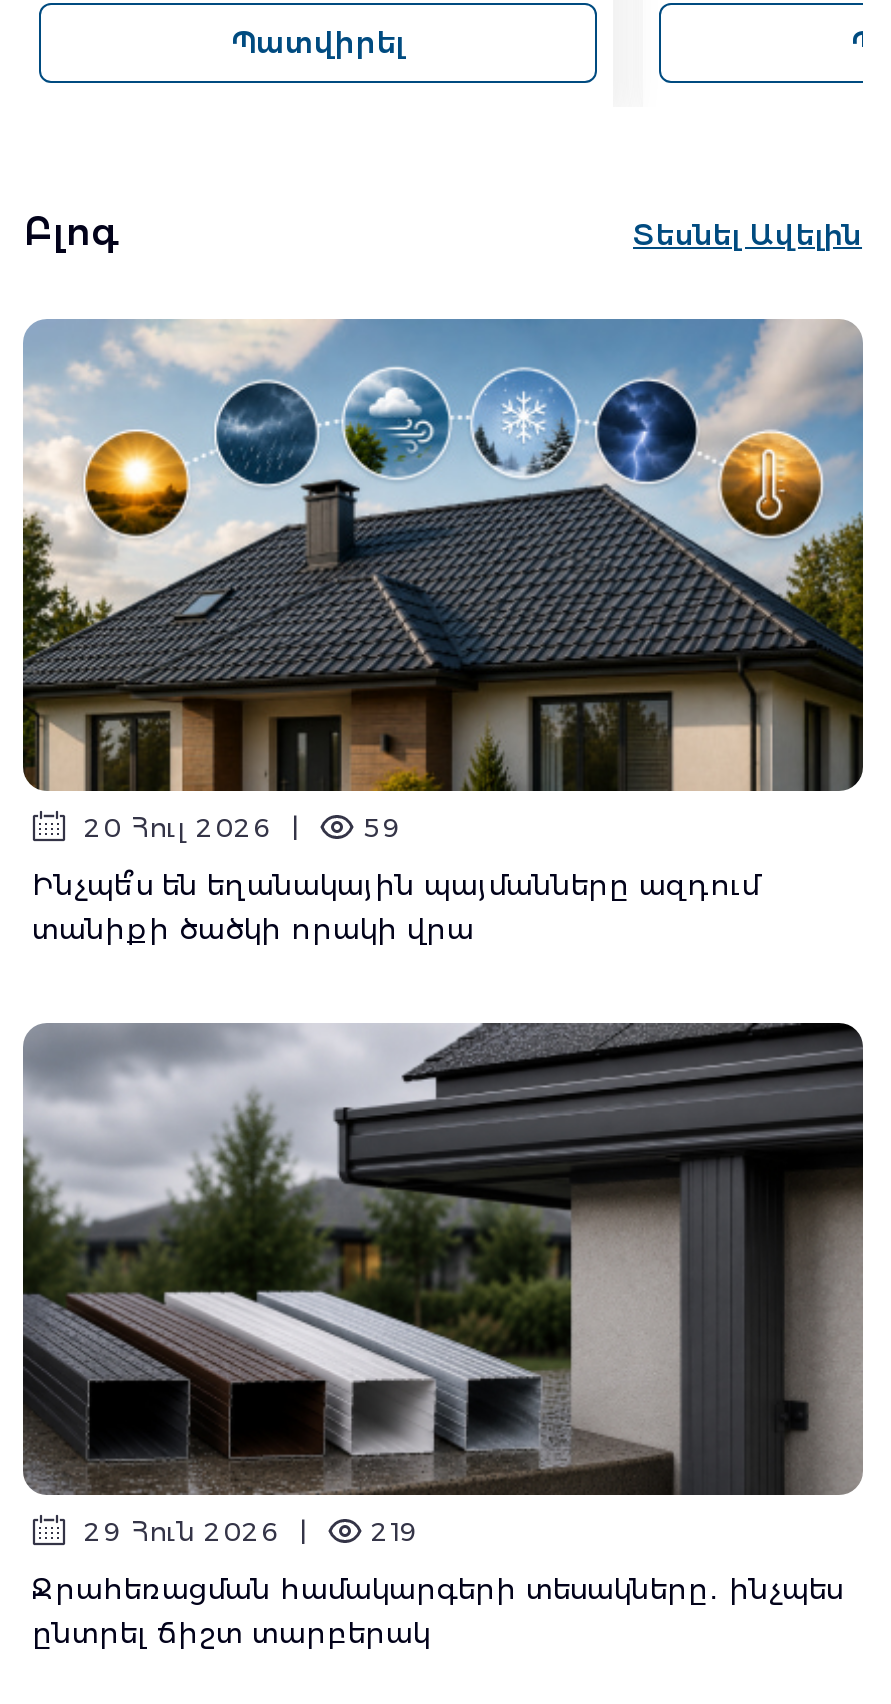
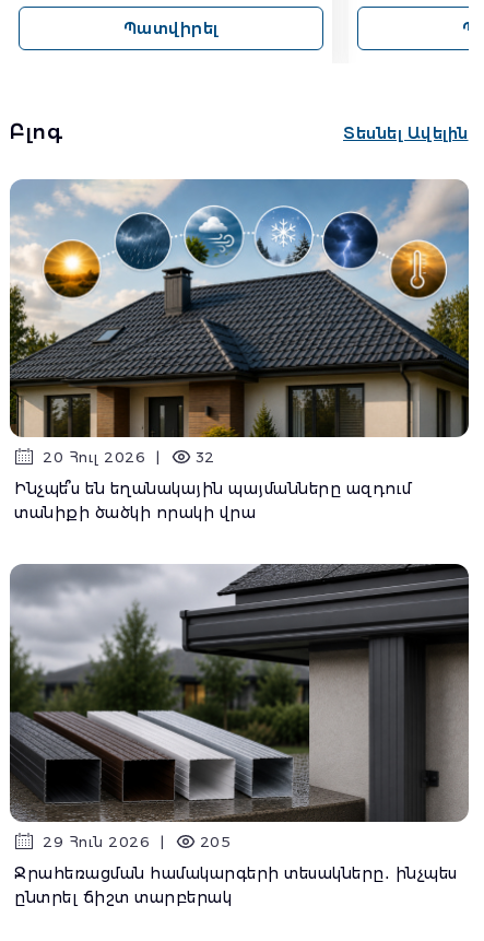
[363,811,401,843] 59 -> [196,448,215,465] 32
[371,1515,418,1547] 219 -> [200,833,231,850] 205

